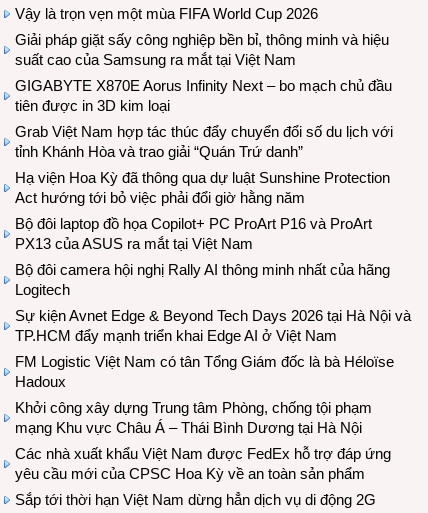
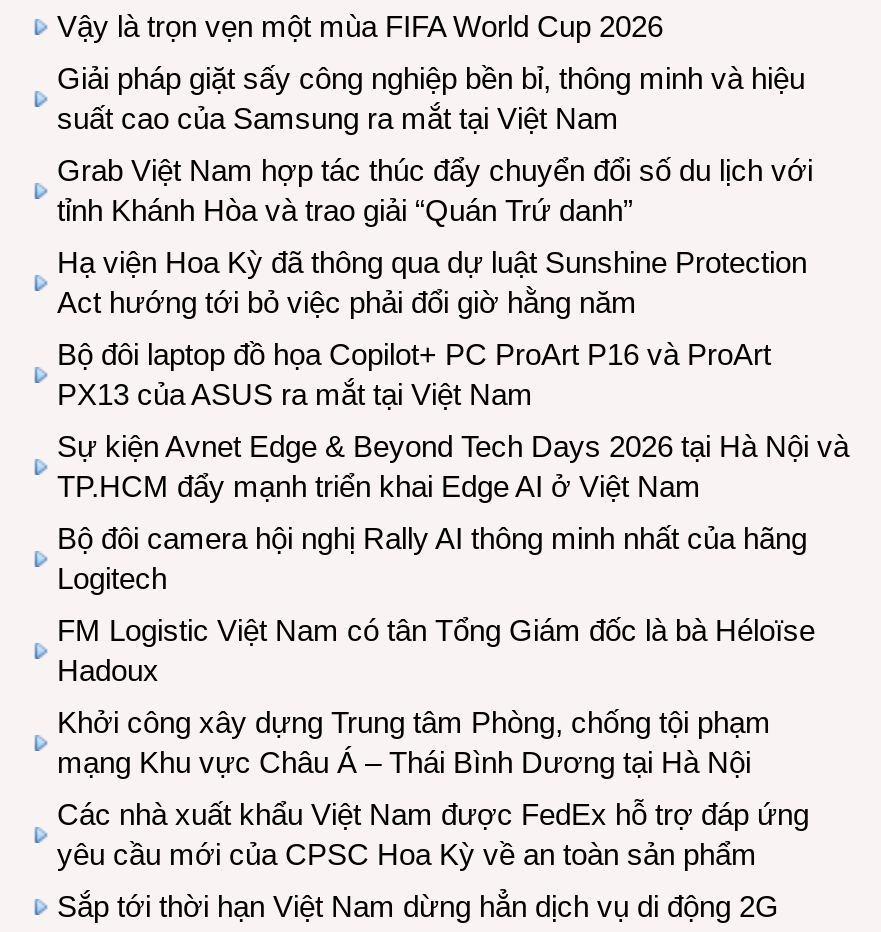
[15,77,392,114] GIGABYTE X870E Aorus Infinity Next – bo mạch chủ đầu | tiên được in 3D kim loại -> none
moved [15,307,411,344] -> [57,429,849,503]: Sự kiện Avnet Edge & Beyond Tech Days 2026 tại Hà Nội và | TP.HCM đẩy mạnh triển khai Edge AI ở Việt Nam

